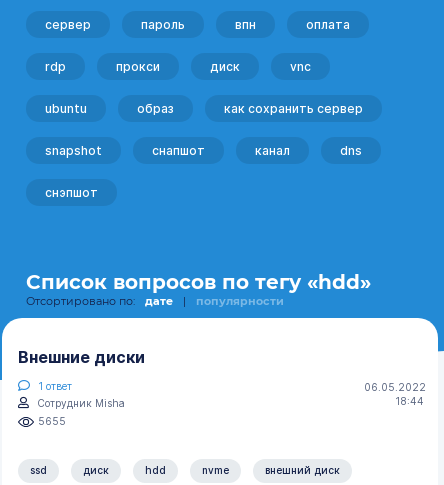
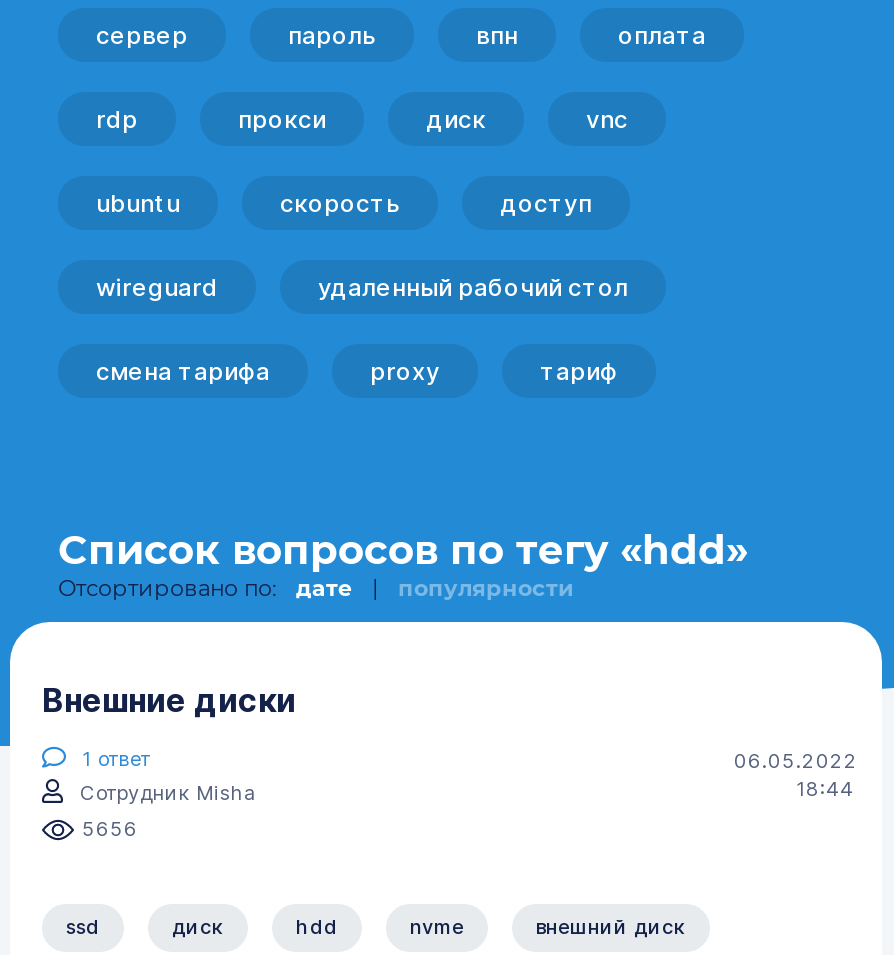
[137,101,363,116] образ | как сохранить сервер -> [280,188,592,218] скорость | доступ
[45,143,362,158] snapshot | снапшот | канал | dns -> [96,272,628,302] wireguard | удаленный рабочий стол
[45,185,98,200] снэпшот -> [96,356,618,386] смена тарифа | proxy | тариф
[38,415,66,427] 5655 -> [82,817,138,841] 5656

